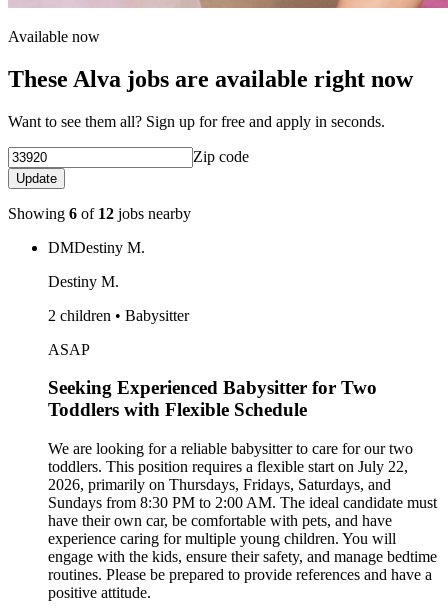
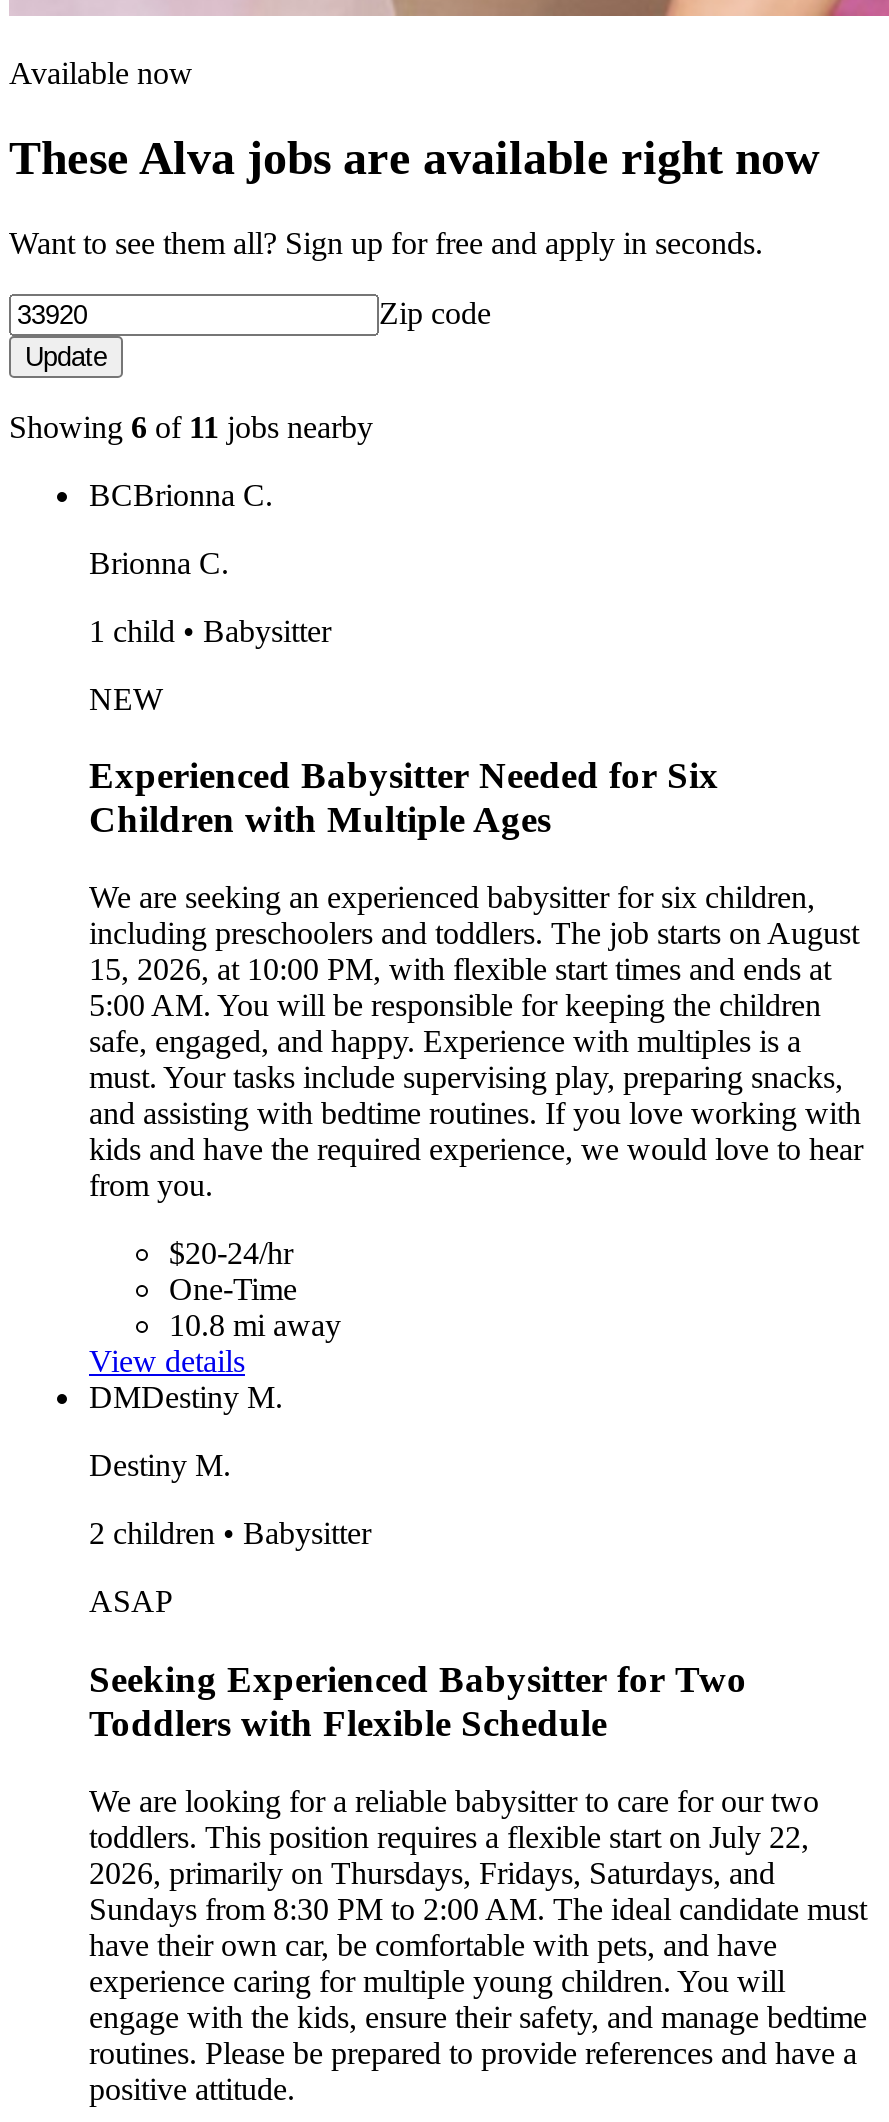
[8,205,191,222] Showing 6 of 12 jobs nearby -> [9,409,863,1378] Showing 6 of 11 jobs nearby | BCBrionna C. | Brionna C. | 1 child • Babysitter | NEW | Experienced Babysitter Needed for Six | Children with Multiple Ages | We are seeking an experienced babysitter for six children, | including preschoolers and toddlers. The job starts on August | 15, 2026, at 10:00 PM, with flexible start times and ends at | 5:00 AM. You will be responsible for keeping the children | safe, engaged, and happy. Experience with multiples is a | must. Your tasks include supervising play, preparing snacks, | and assisting with bedtime routines. If you love working with | kids and have the required experience, we would love to hear | from you. | $20-24/hr | One-Time | 10.8 mi away | View details

